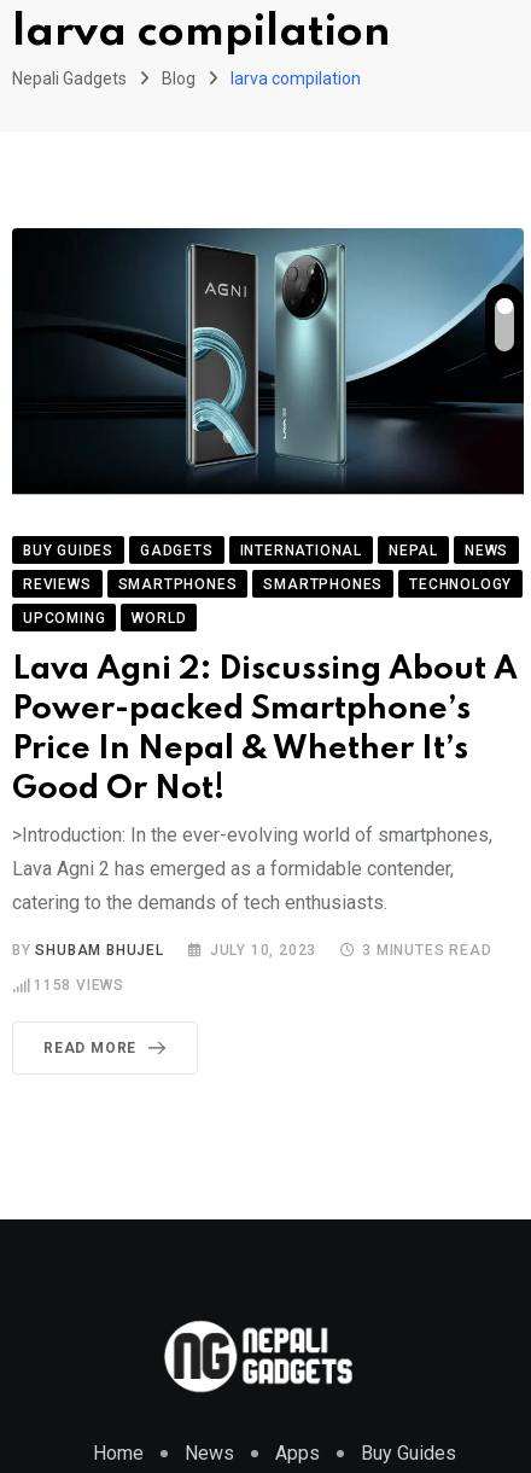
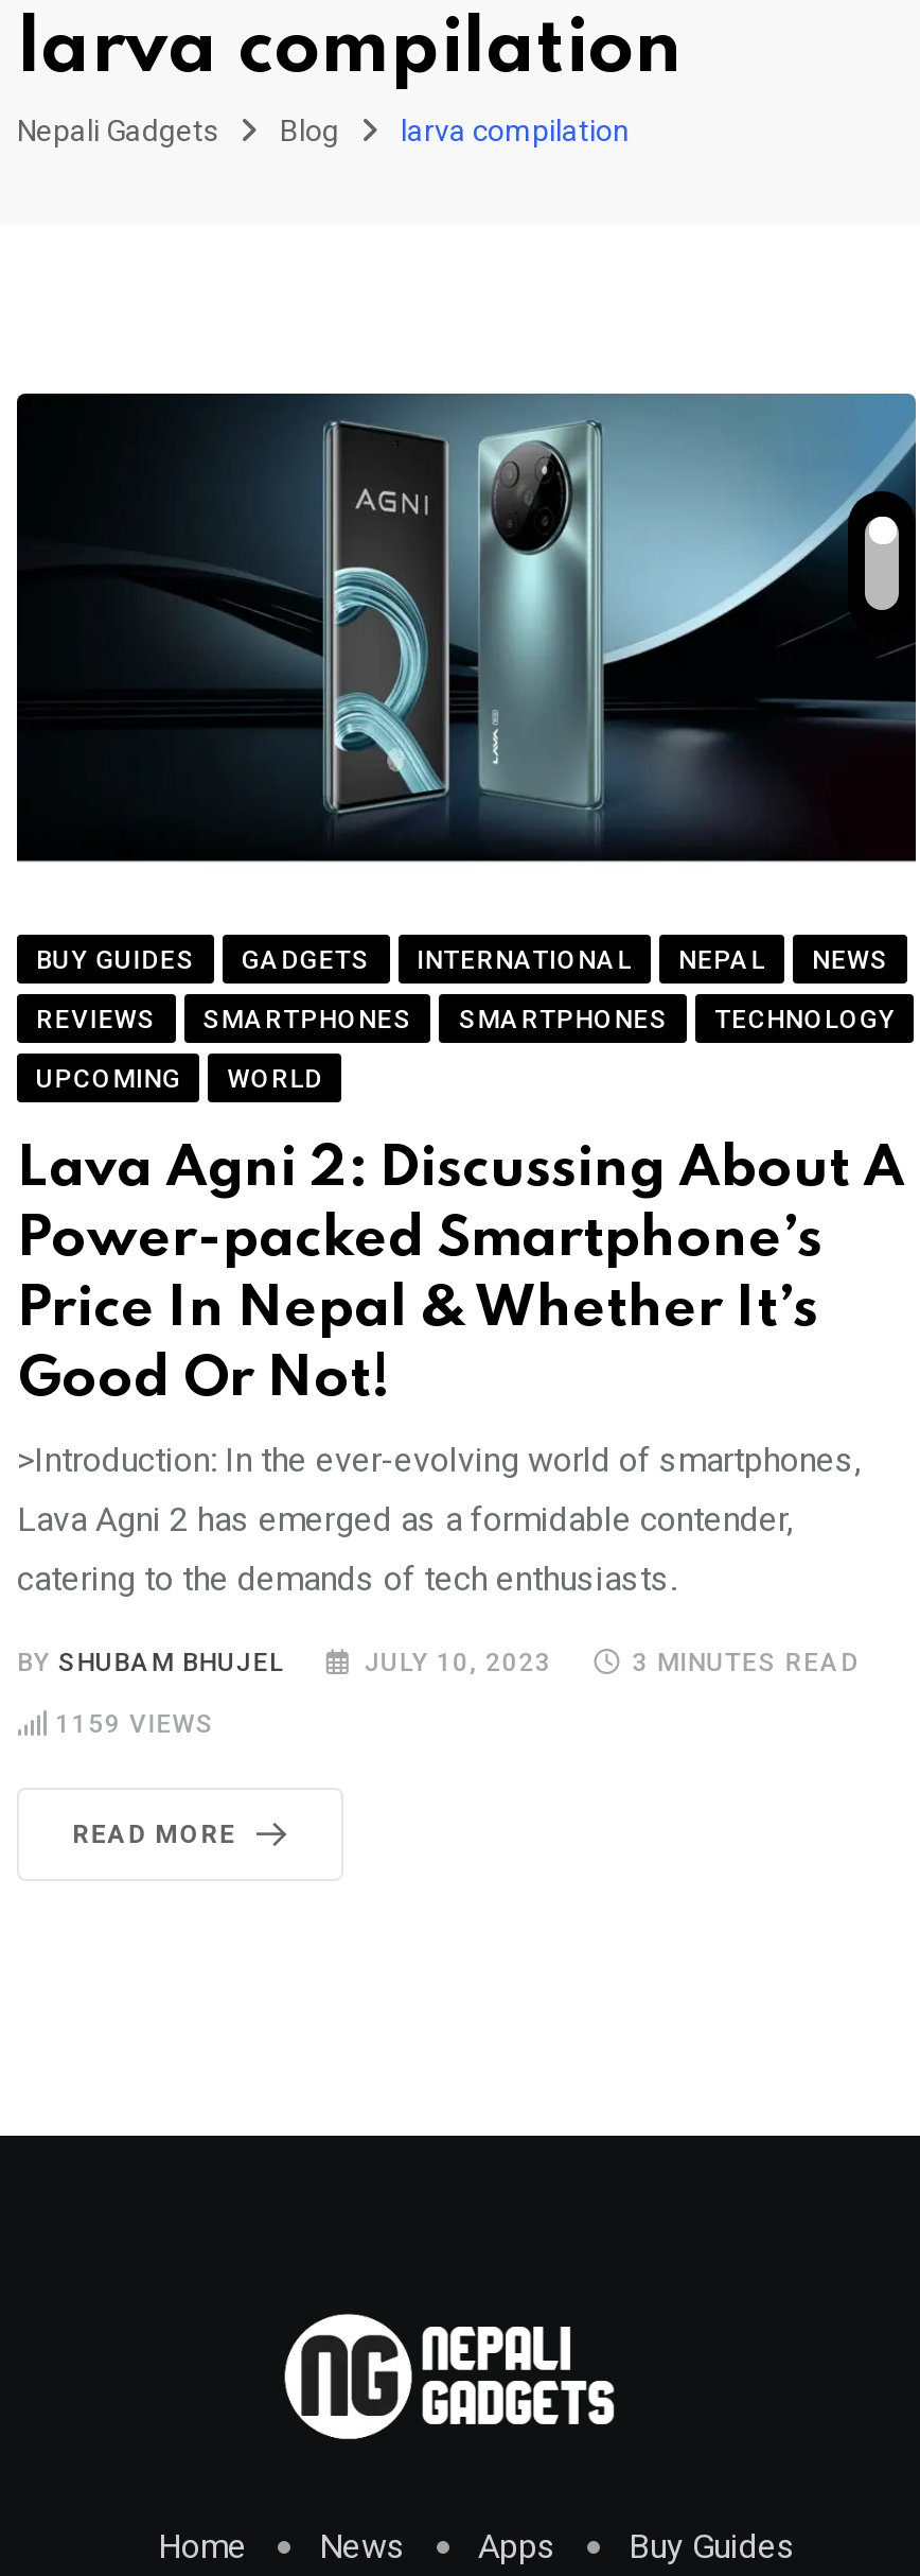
[34,976,124,993] 1158 VIEWS -> [55,1708,214,1738] 1159 VIEWS

